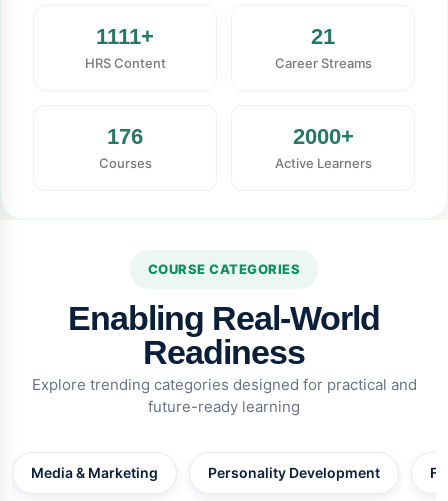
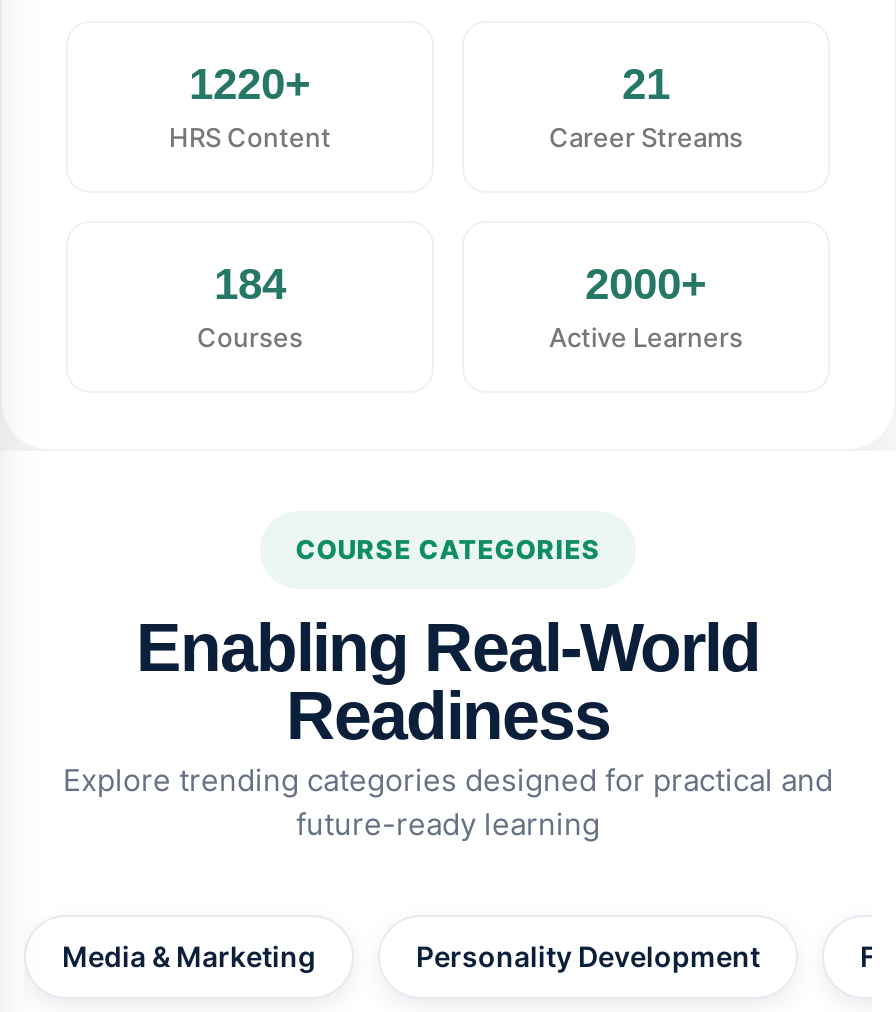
[96,24,154,49] 1111+ -> [189,59,311,109] 1220+
[107,124,143,149] 176 -> [214,259,286,309] 184

